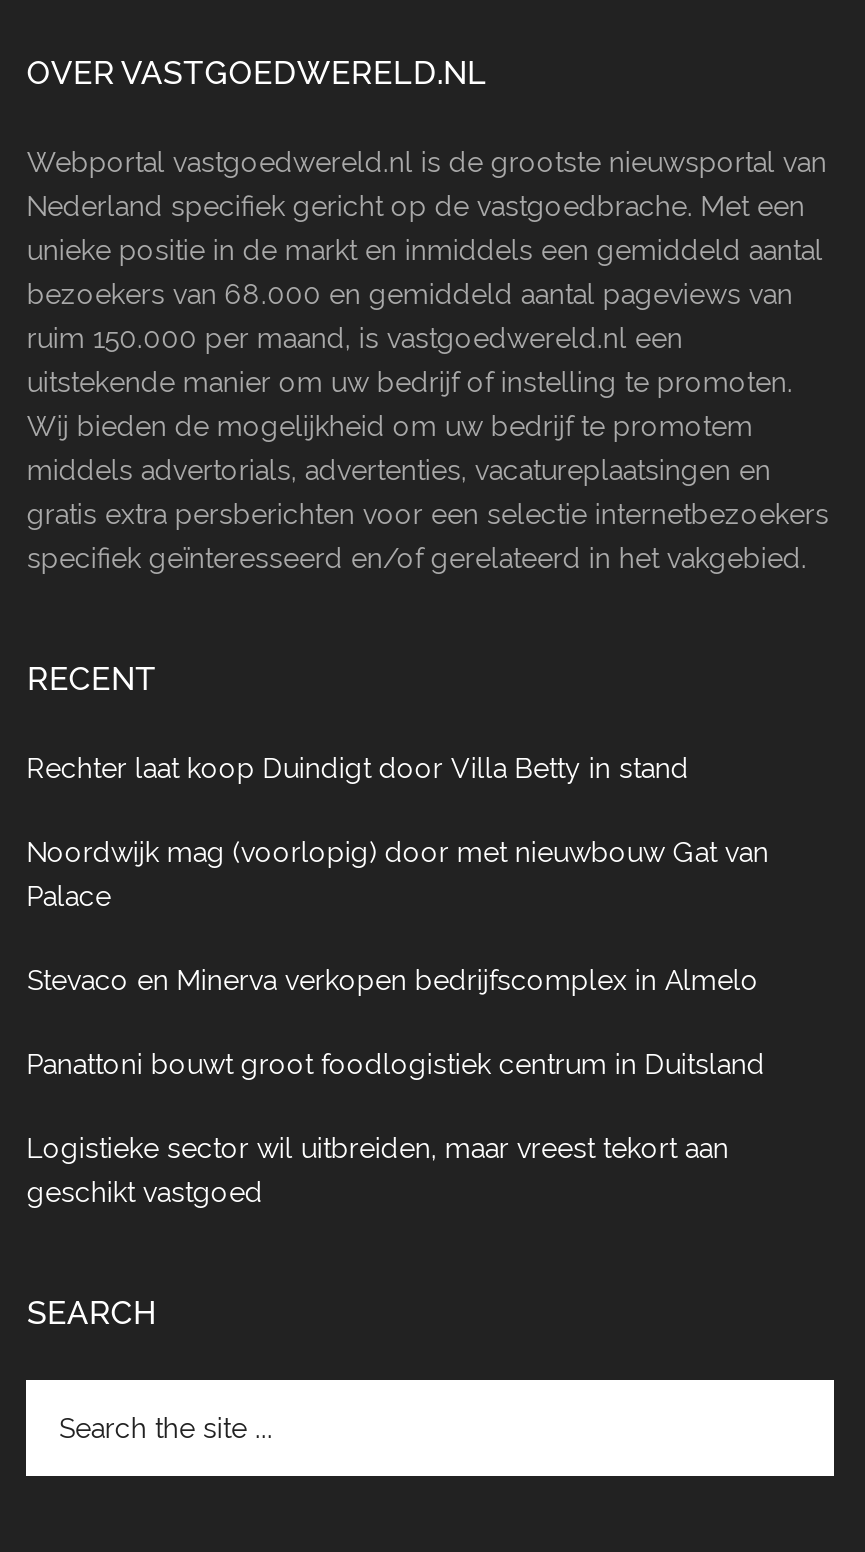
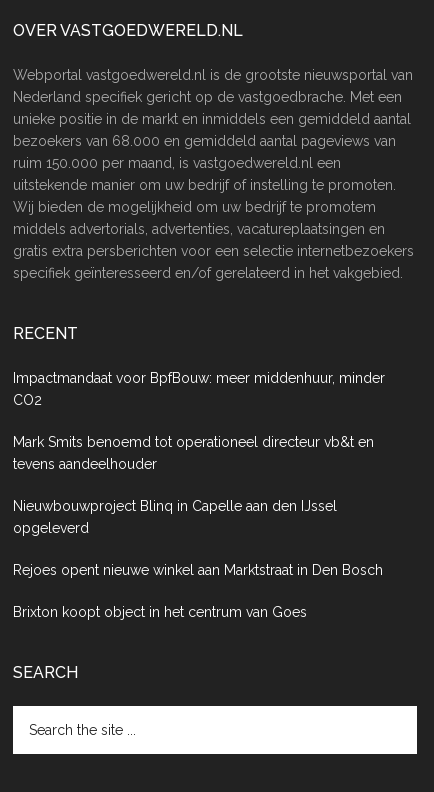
[27,752,689,784] Rechter laat koop Duindigt door Villa Betty in stand -> [13,370,385,408] Impactmandaat voor BpfBouw: meer middenhuur, minder | CO2
[27,836,769,912] Noordwijk mag (voorlopig) door met nieuwbouw Gat van | Palace -> [13,434,374,472] Mark Smits benoemd tot operationeel directeur vb&t en | tevens aandeelhouder
[27,964,759,996] Stevaco en Minerva verkopen bedrijfscomplex in Almelo -> [13,498,337,536] Nieuwbouwproject Blinq in Capelle aan den IJssel | opgeleverd
[27,1048,765,1080] Panattoni bouwt groot foodlogistiek centrum in Duitsland -> [13,562,383,578] Rejoes opent nieuwe winkel aan Marktstraat in Den Bosch
[27,1132,729,1208] Logistieke sector wil uitbreiden, maar vreest tekort aan | geschikt vastgoed -> [13,604,307,620] Brixton koopt object in het centrum van Goes

